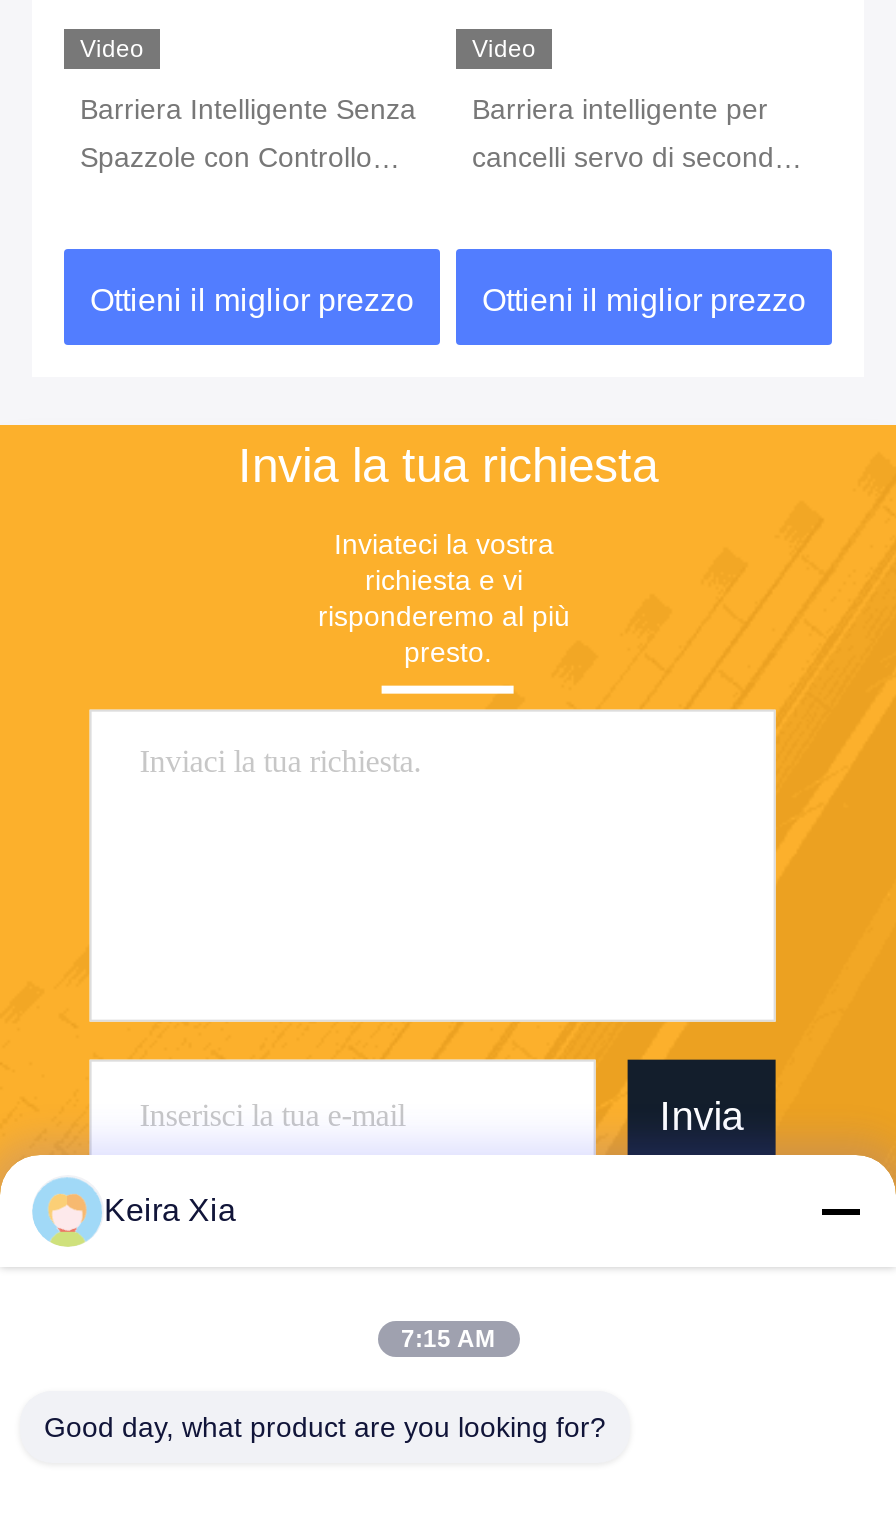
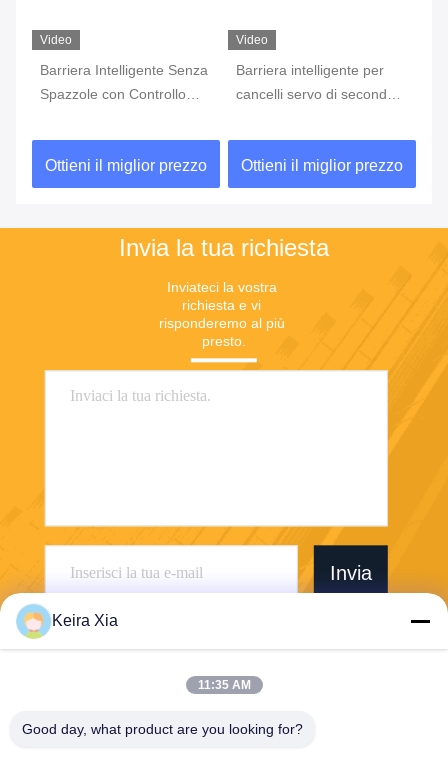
[401,1325,495,1353] 7:15 AM -> [197,678,250,692] 11:35 AM

